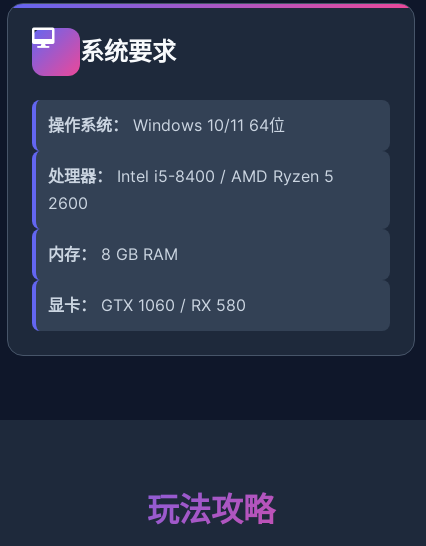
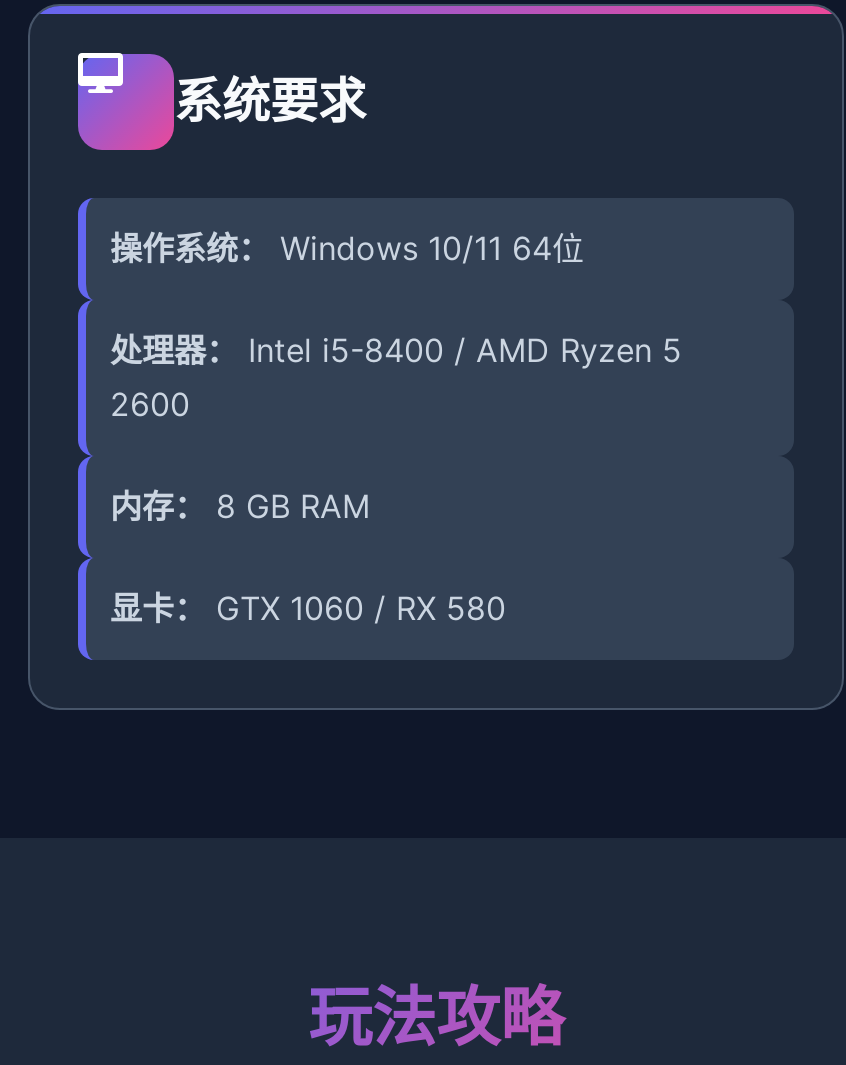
[48,166,334,186] 处理器： Intel i5-8400 / AMD Ryzen 5 -> [110,330,682,370] 处理器：Intel i5-8400 / AMD Ryzen 5
[48,295,246,315] 显卡： GTX 1060 / RX 580 -> [110,588,506,628] 显卡：GTX 1060 / RX 580

